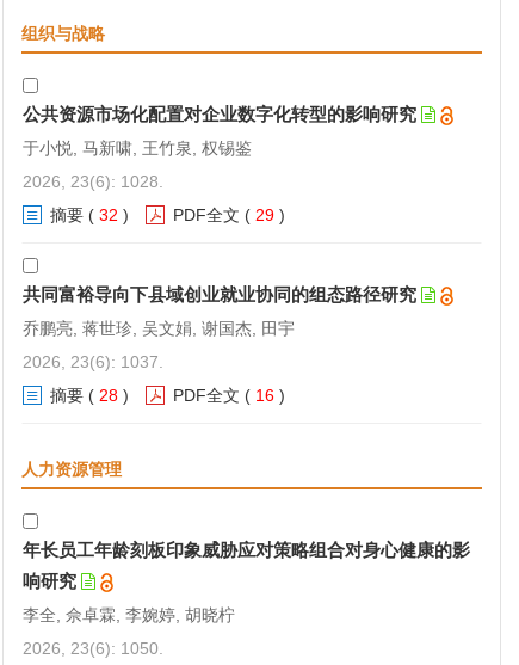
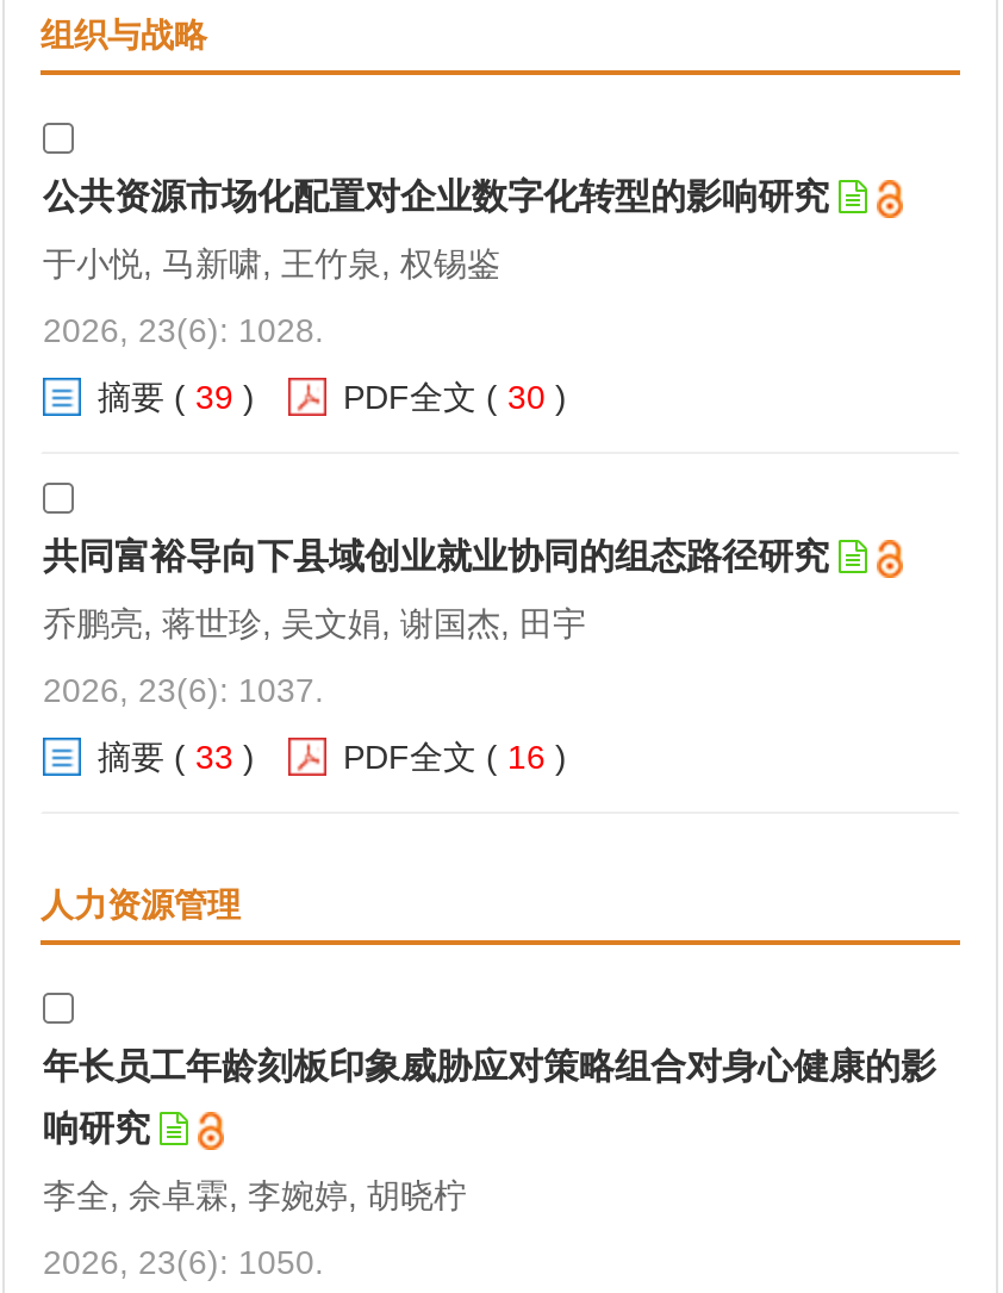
[50,205,134,224] 摘要( 32) -> [98,377,264,415] 摘要( 39)
[173,205,285,224] PDF全文 ( 29) -> [343,377,567,415] PDF全文 ( 30)
[50,385,134,404] 摘要( 28) -> [98,737,264,775] 摘要( 33)

